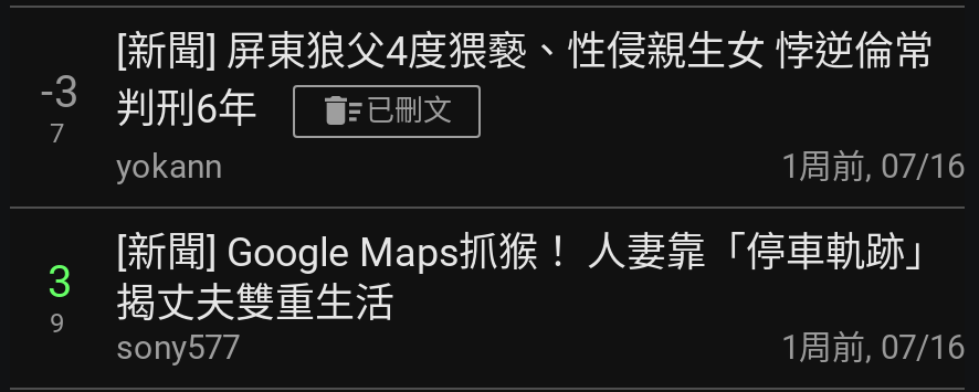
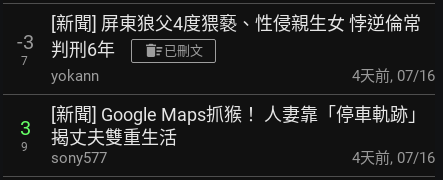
[781,148,965,187] 1周前, 07/16 -> [352,67,435,85] 4天前, 07/16
[781,329,965,369] 1周前, 07/16 -> [352,149,435,167] 4天前, 07/16

